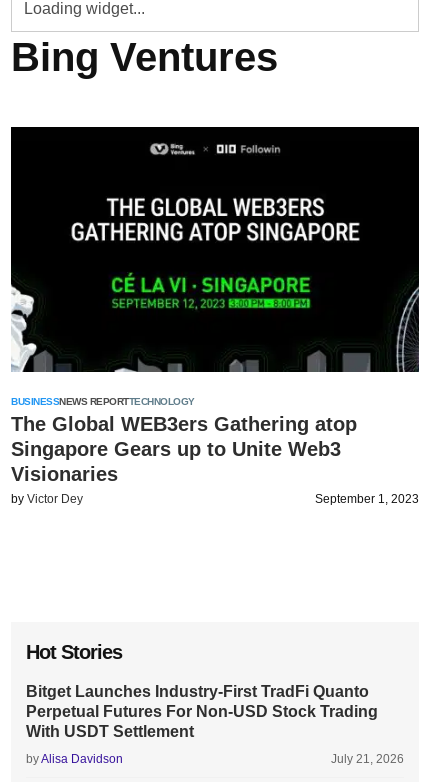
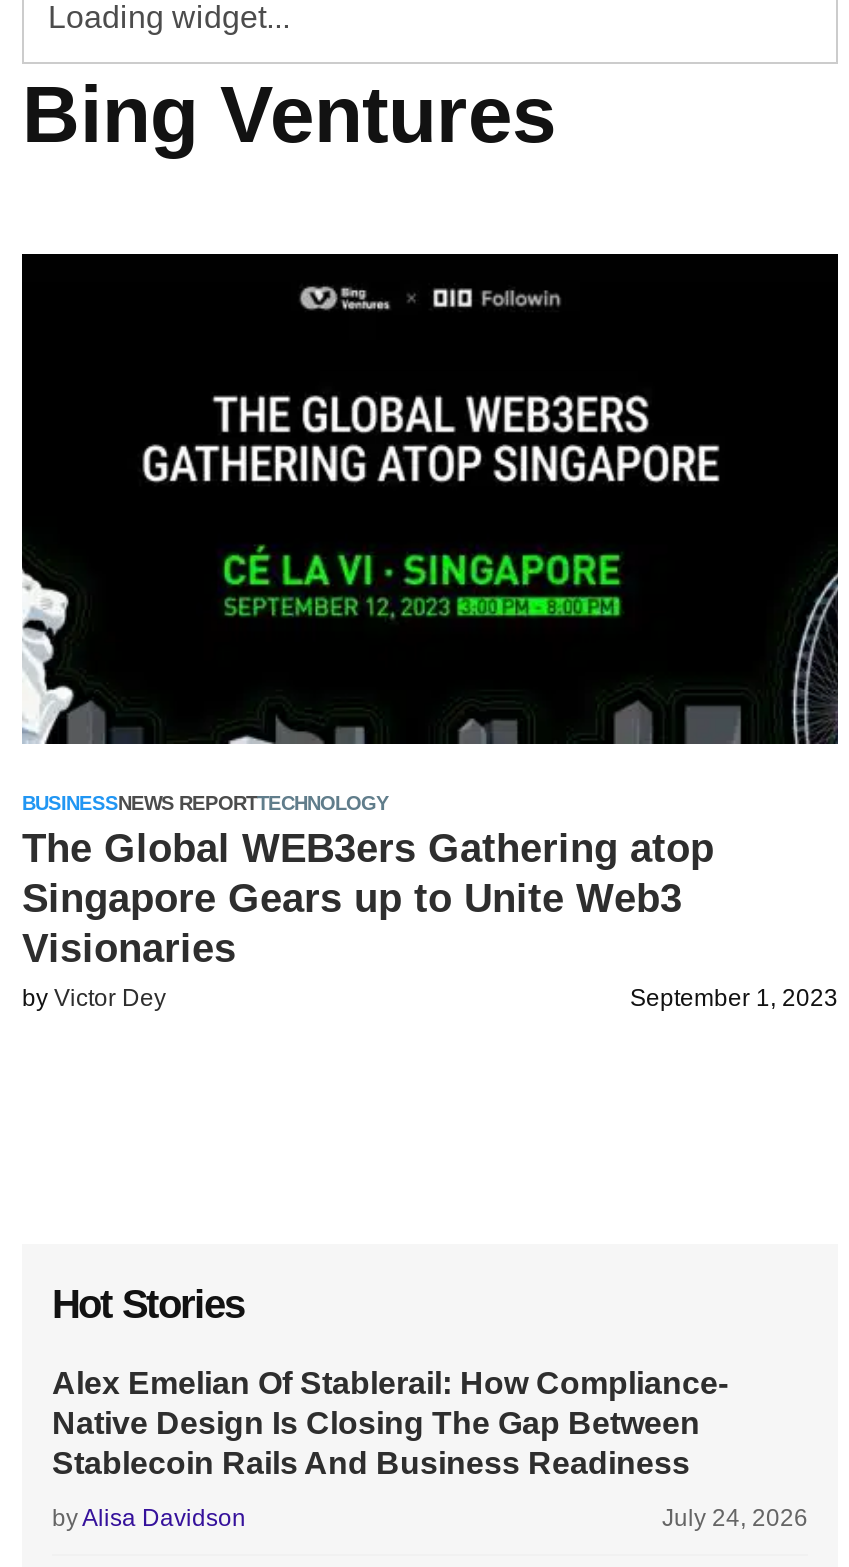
[26,683,378,740] Bitget Launches Industry-First TradFi Quanto | Perpetual Futures For Non-USD Stock Trading | With USDT Settlement -> [52,1366,728,1480] Alex Emelian Of Stablerail: How Compliance- | Native Design Is Closing The Gap Between | Stablecoin Rails And Business Readiness
[331,752,404,766] July 21, 2026 -> [662,1504,808,1532] July 24, 2026

